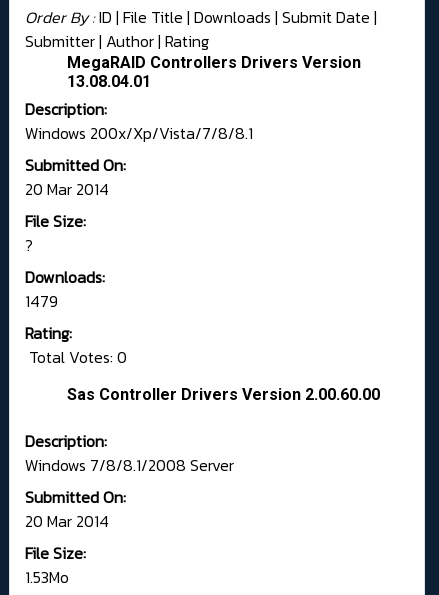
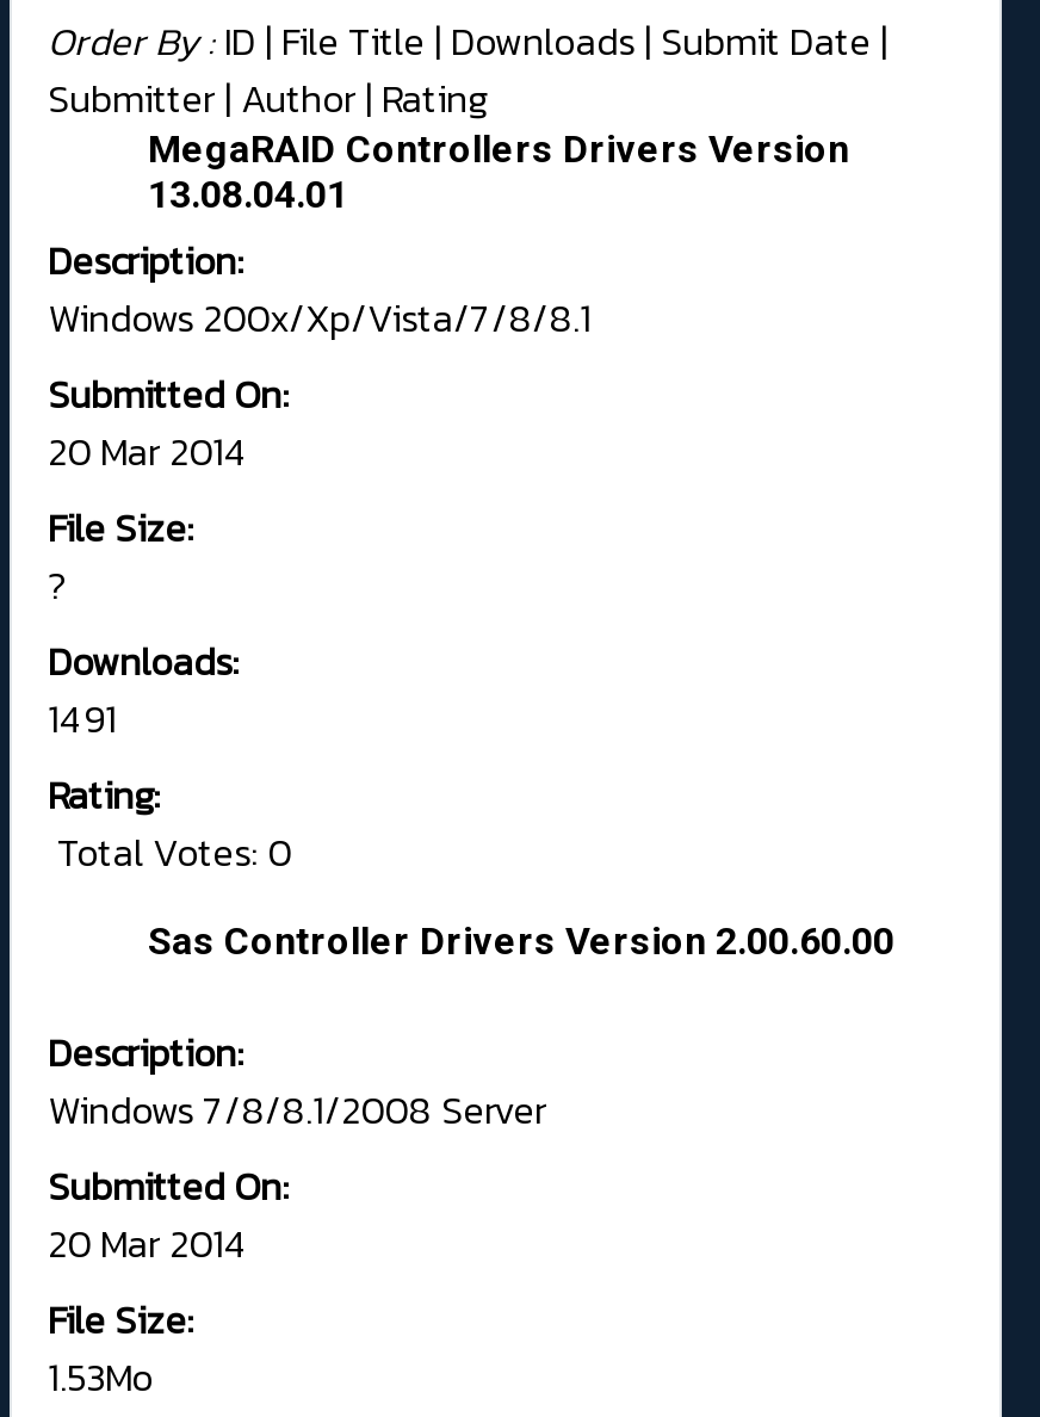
[25,289,58,313] 1479 -> [48,691,117,748] 1491

